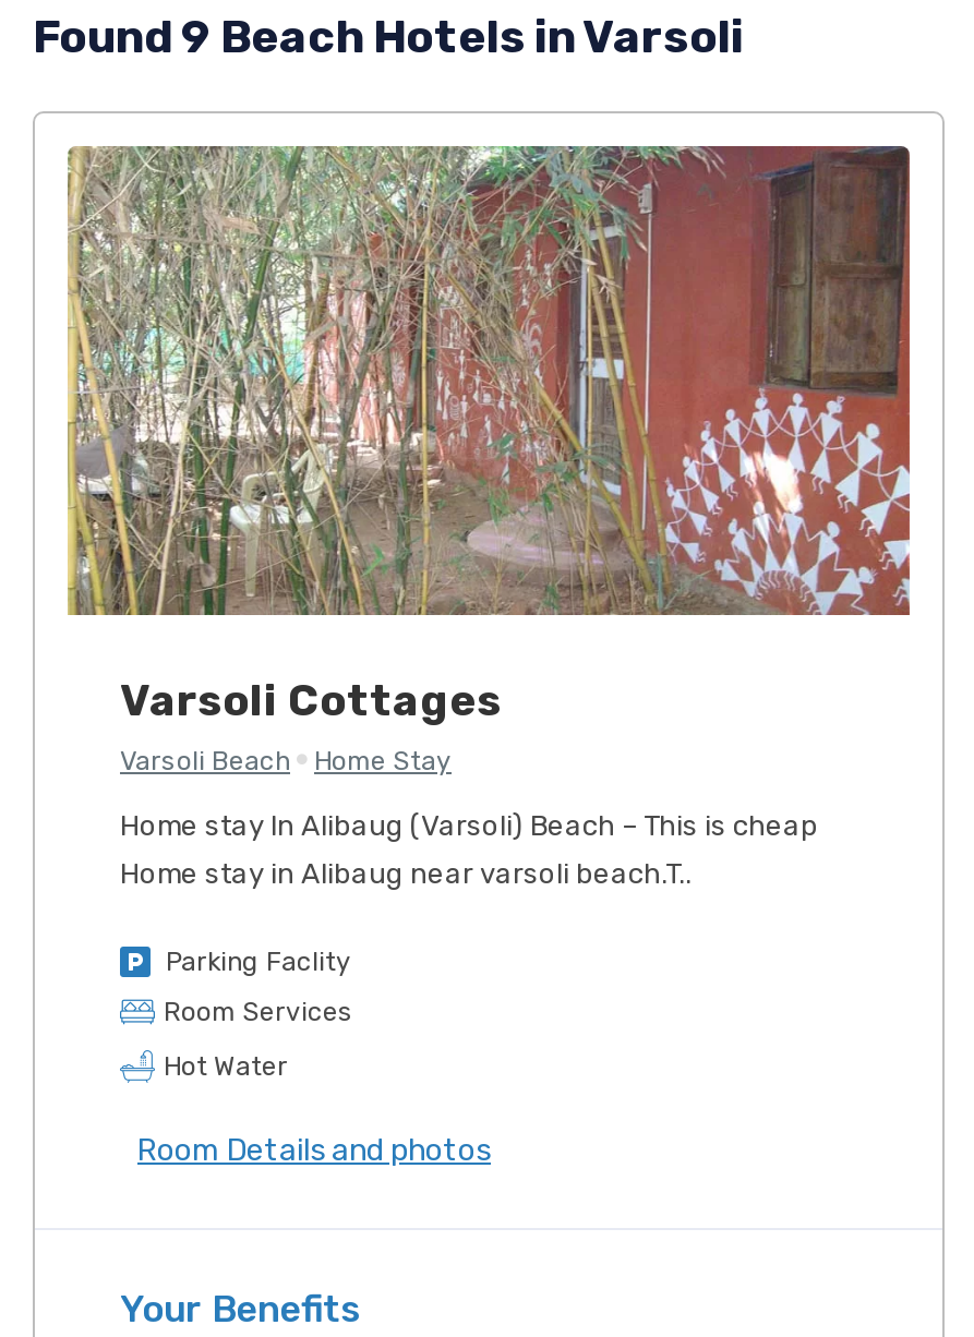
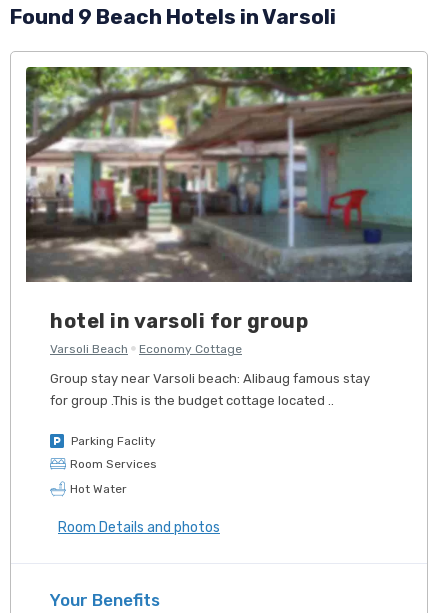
[65,144,912,726] [image] | Varsoli Cottages -> [25,66,413,333] [image] | hotel in varsoli for group
[314,745,452,776] Home Stay -> [139,342,242,356] Economy Cottage
[120,809,818,841] Home stay In Alibaug (Varsoli) Beach – This is cheap -> [50,371,370,386] Group stay near Varsoli beach: Alibaug famous stay
[120,857,692,889] Home stay in Alibaug near varsoli beach.T.. -> [50,393,334,408] for group .This is the budget cottage located ..

